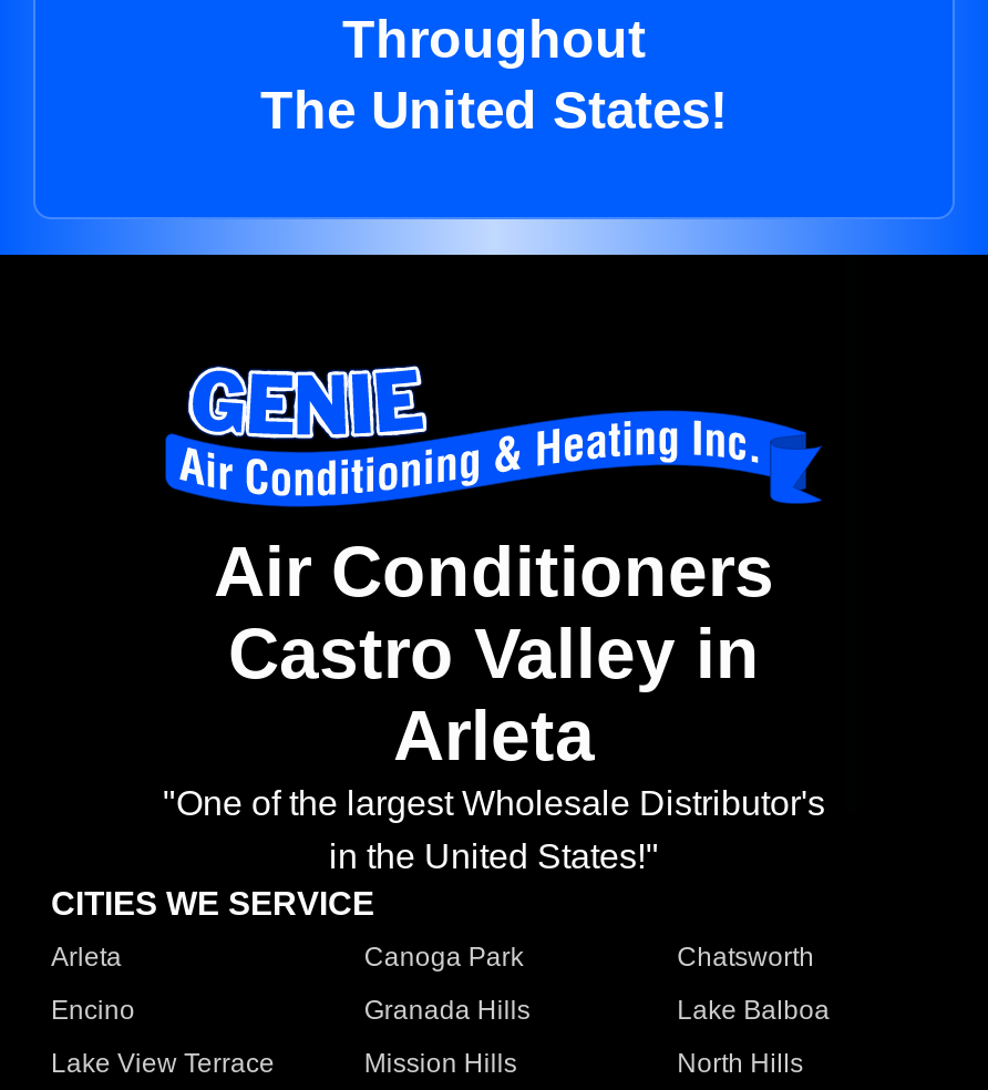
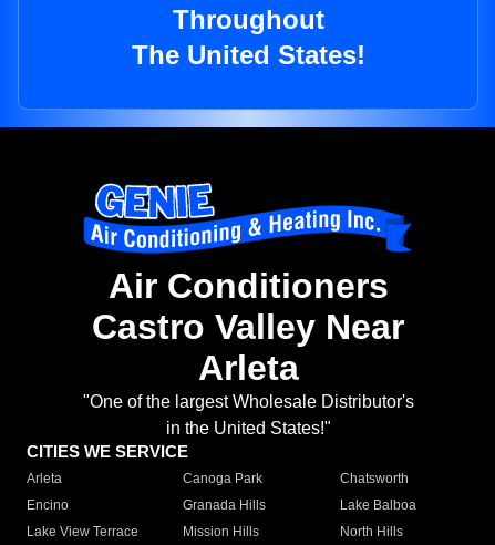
[228,614,760,694] Castro Valley in -> [92,307,404,347] Castro Valley Near

